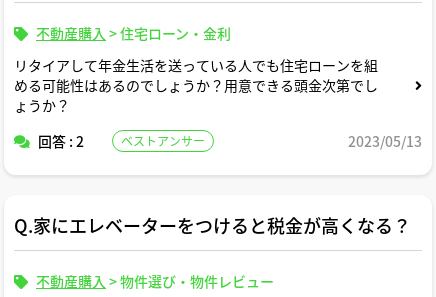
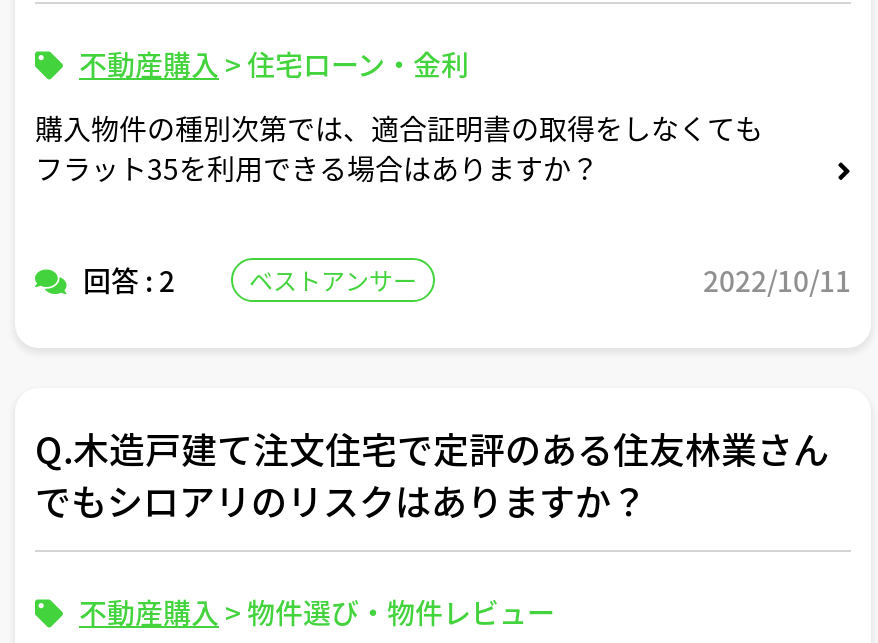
[14,55,378,115] リタイアして年金生活を送っている人でも住宅ローンを組 | める可能性はあるのでしょうか？用意できる頭金次第でし | ょうか？ -> [35,108,763,188] 購入物件の種別次第では、適合証明書の取得をしなくても | フラット35を利用できる場合はありますか？
[348,131,422,151] 2023/05/13 -> [703,260,851,300] 2022/10/11
[14,212,411,238] Q.家にエレベーターをつけると税金が高くなる？ -> [35,422,829,526] Q.木造戸建て注文住宅で定評のある住友林業さん | でもシロアリのリスクはありますか？

